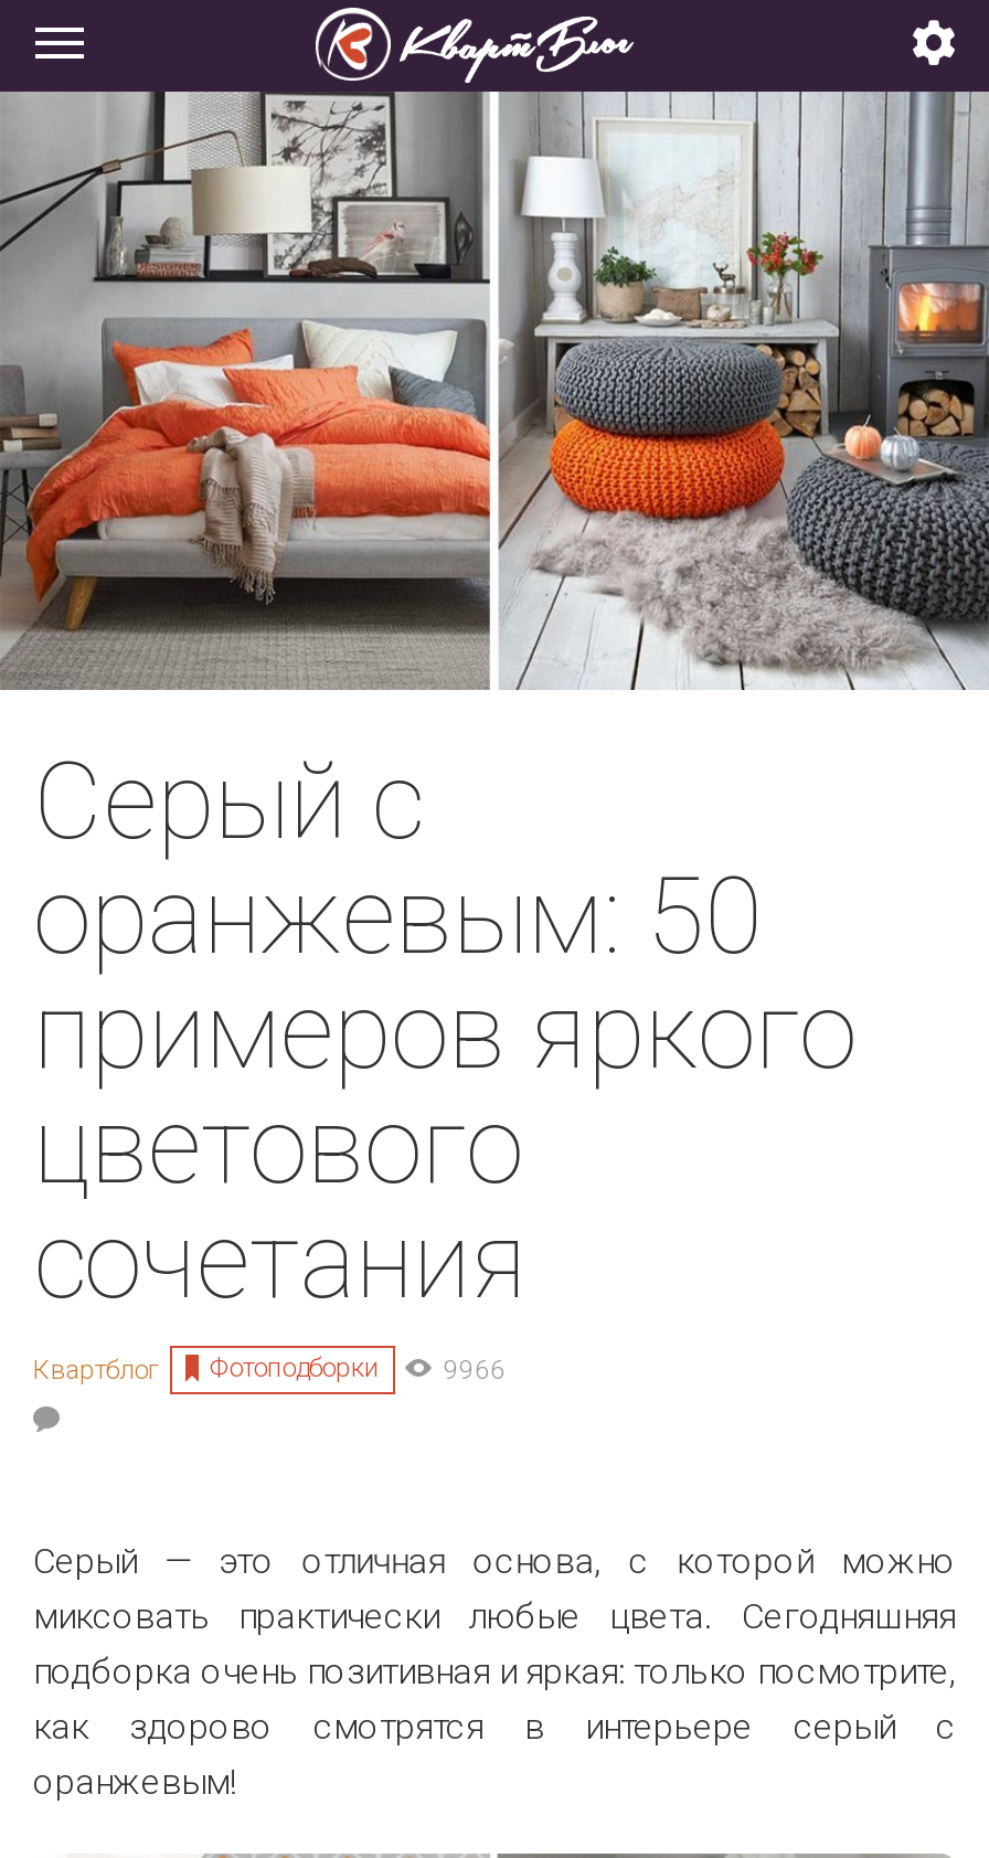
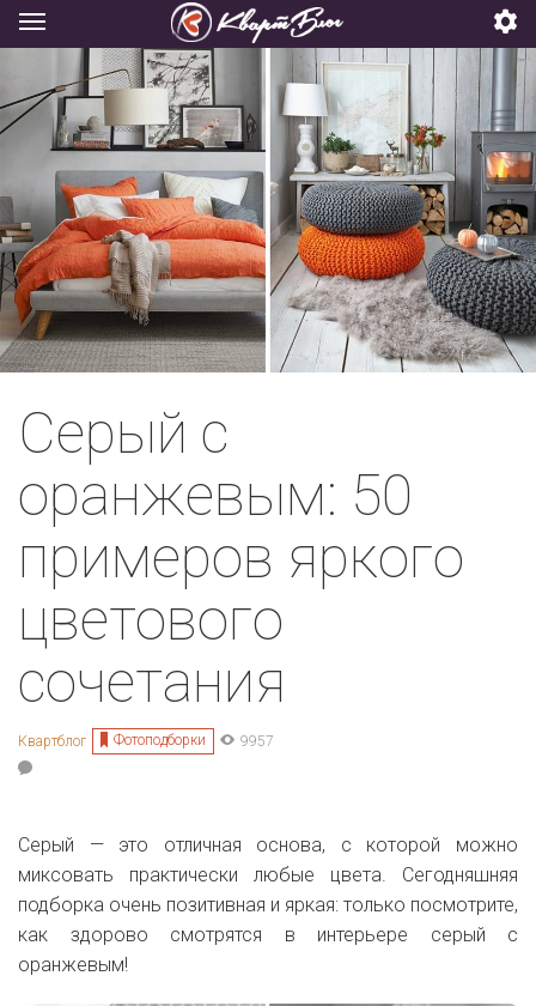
[444,1354,506,1385] 9966 -> [240,733,274,749] 9957

